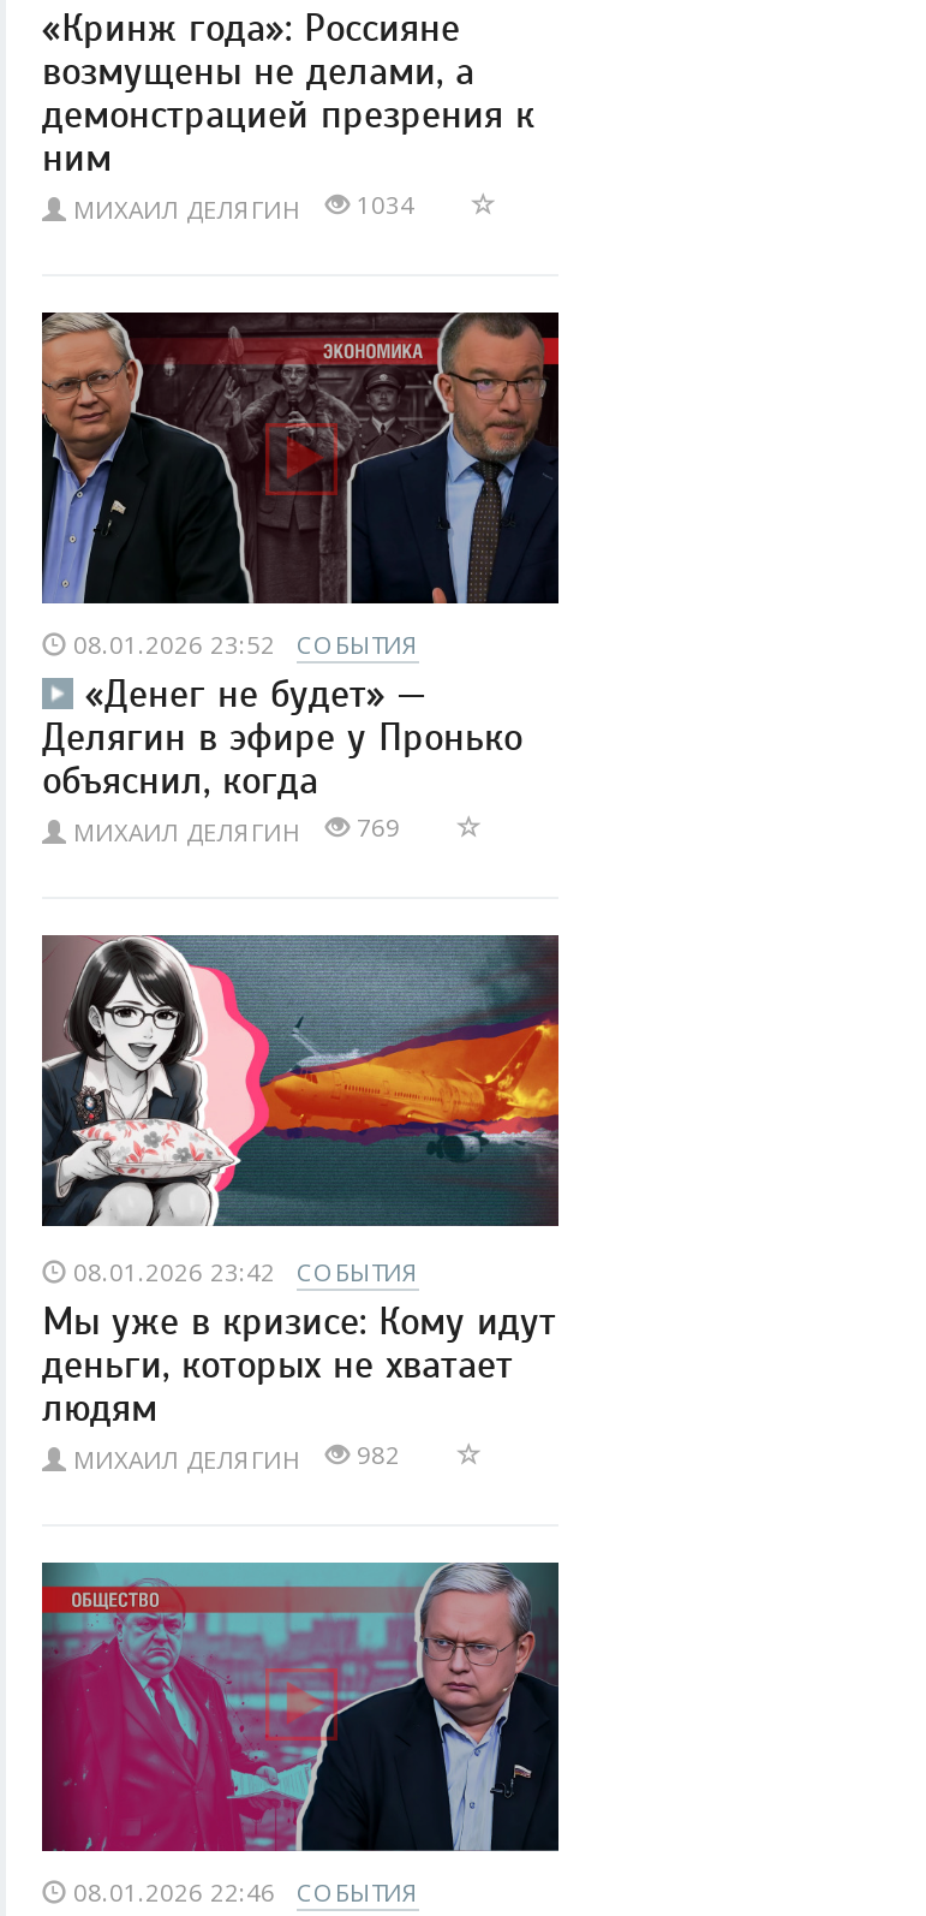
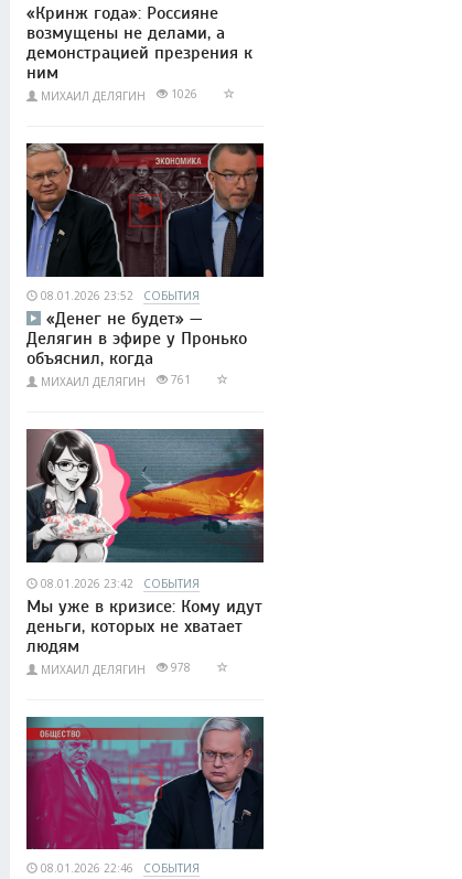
[73,188,429,227] МИХАИЛ ДЕЛЯГИН 1034 -> [41,86,204,104] МИХАИЛ ДЕЛЯГИН 1026
[73,810,414,849] МИХАИЛ ДЕЛЯГИН 769 -> [41,372,197,389] МИХАИЛ ДЕЛЯГИН 761
[73,1437,414,1475] МИХАИЛ ДЕЛЯГИН 982 -> [41,659,197,677] МИХАИЛ ДЕЛЯГИН 978

